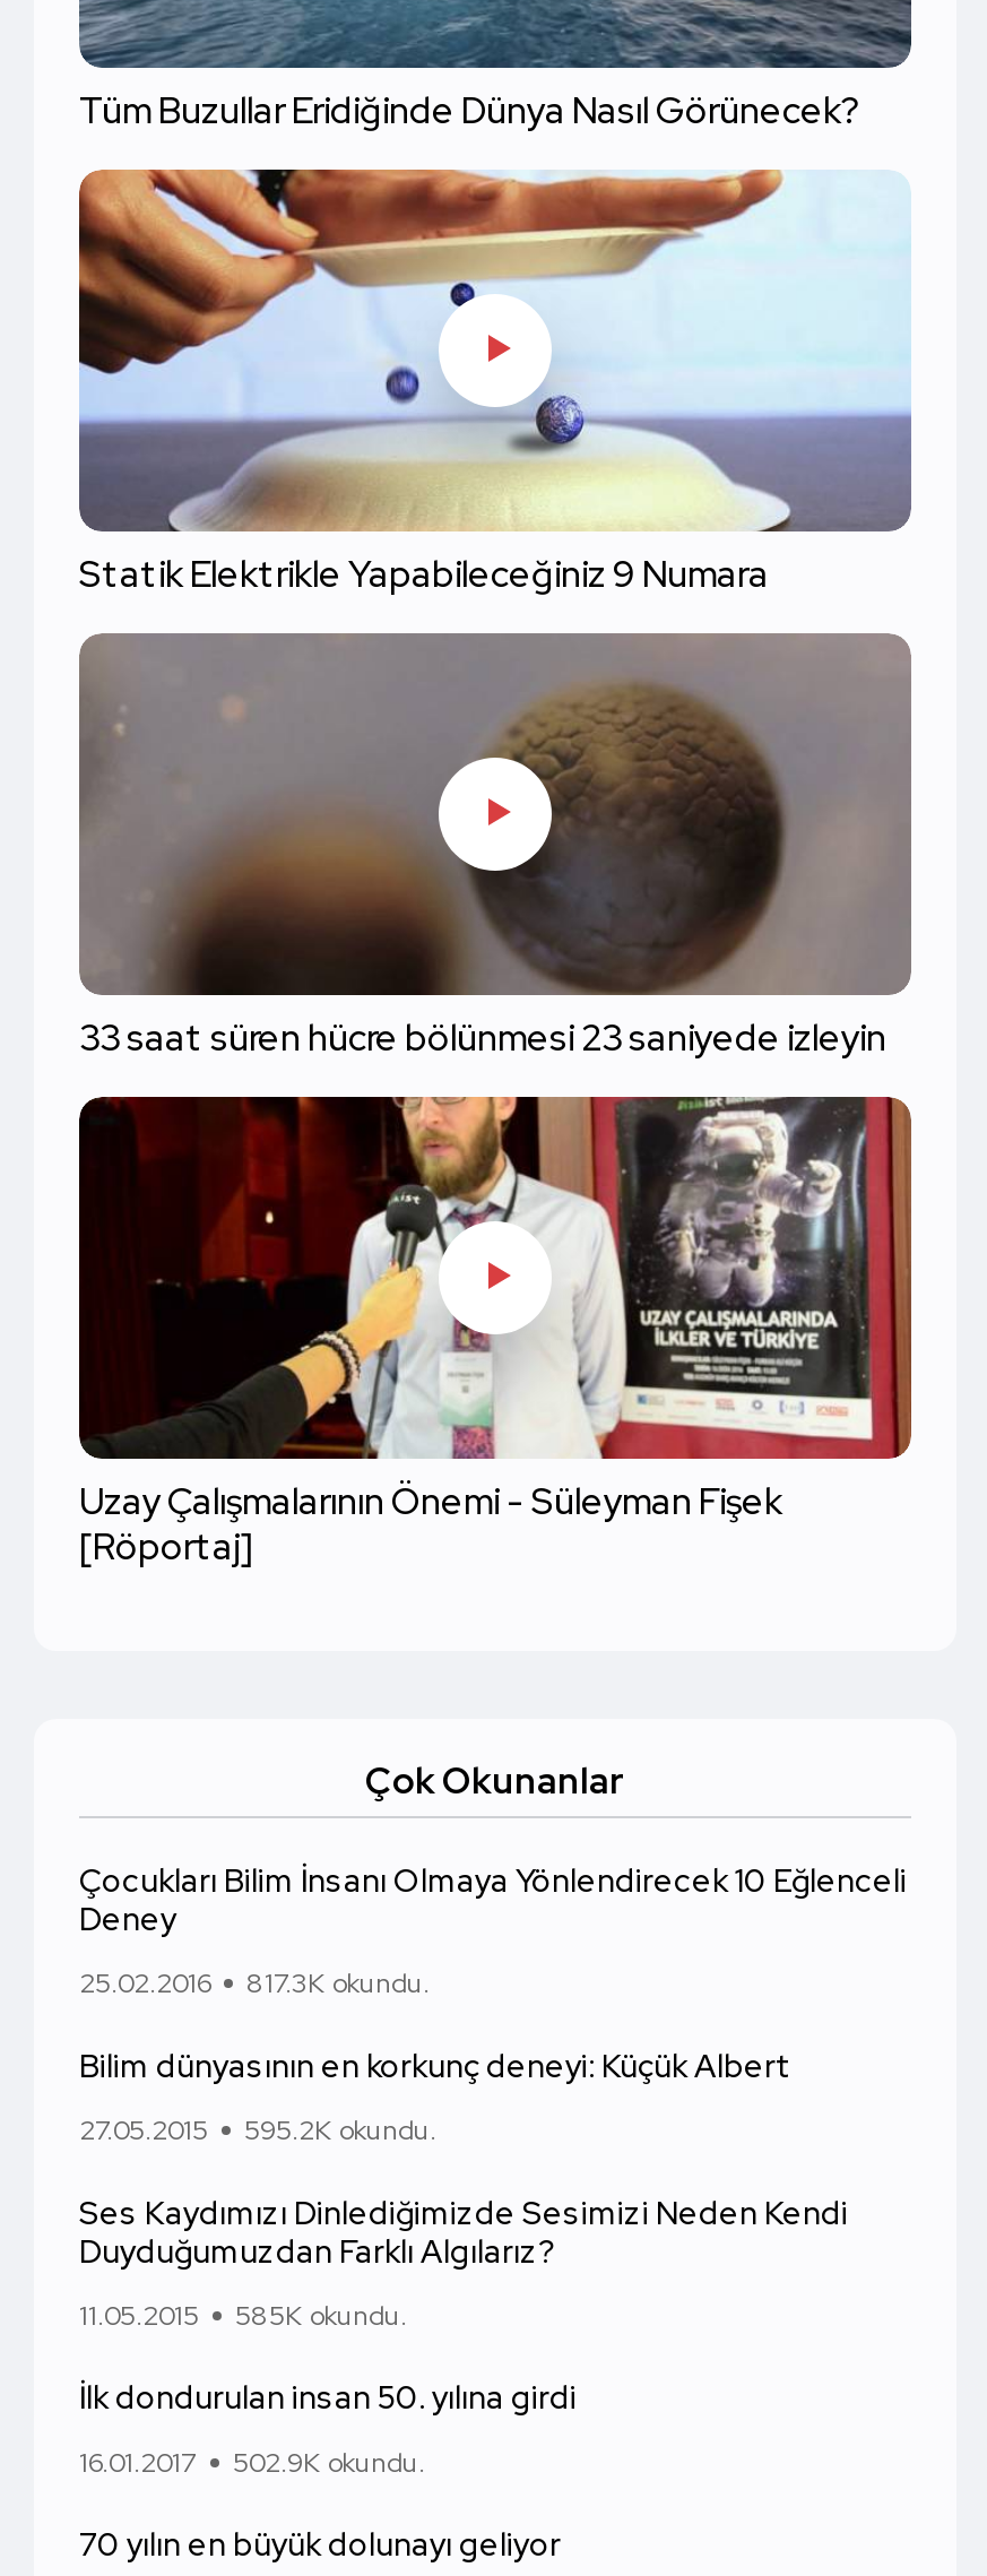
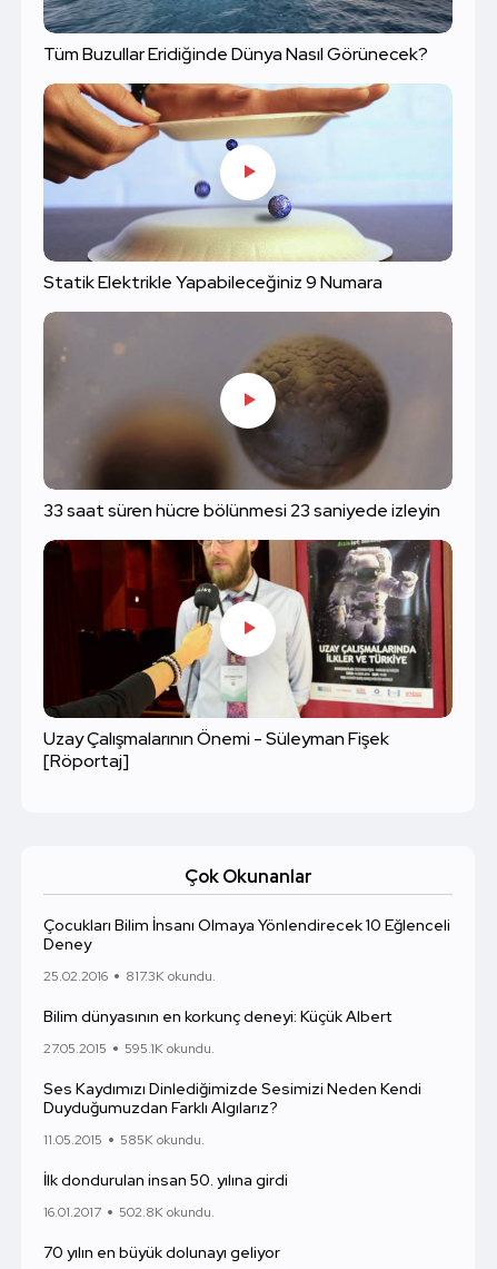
[79,2111,436,2147] 27.05.2015 595.2K okundu. -> [43,1039,215,1057] 27.05.2015 595.1K okundu.
[79,2444,425,2480] 16.01.2017 502.9K okundu. -> [43,1203,215,1221] 16.01.2017 502.8K okundu.

